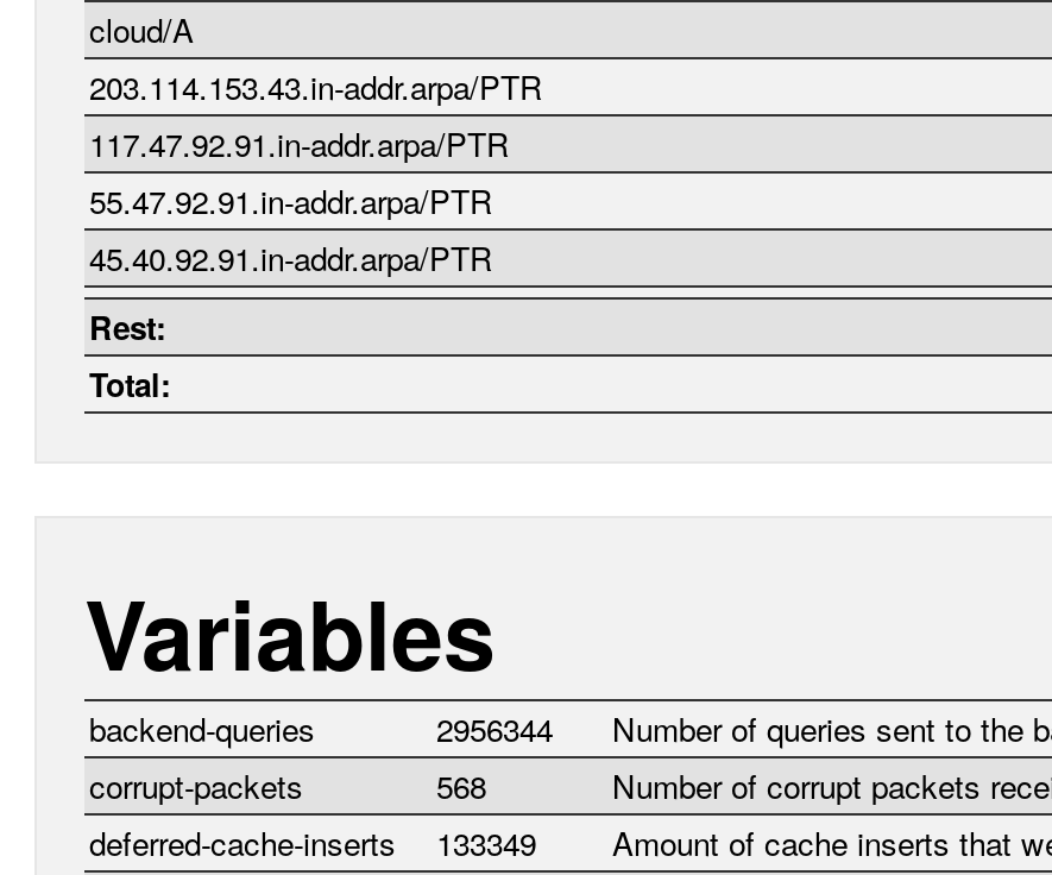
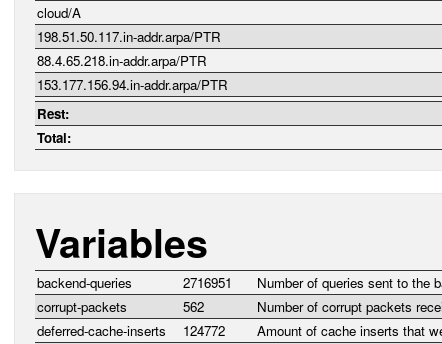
[89,65,543,281] 203.114.153.43.in-addr.arpa/PTR | 117.47.92.91.in-addr.arpa/PTR | 55.47.92.91.in-addr.arpa/PTR | 45.40.92.91.in-addr.arpa/PTR -> [37,27,228,94] 198.51.50.117.in-addr.arpa/PTR | 88.4.65.218.in-addr.arpa/PTR | 153.177.156.94.in-addr.arpa/PTR
[436,707,553,752] 2956344 -> [183,273,232,292] 2716951
[436,764,486,809] 568 -> [183,297,204,316] 562
[436,821,536,866] 133349 -> [183,321,225,340] 124772

